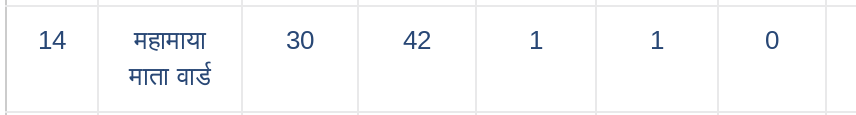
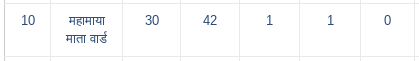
[38,24,66,54] 14 -> [20,13,34,28] 10

